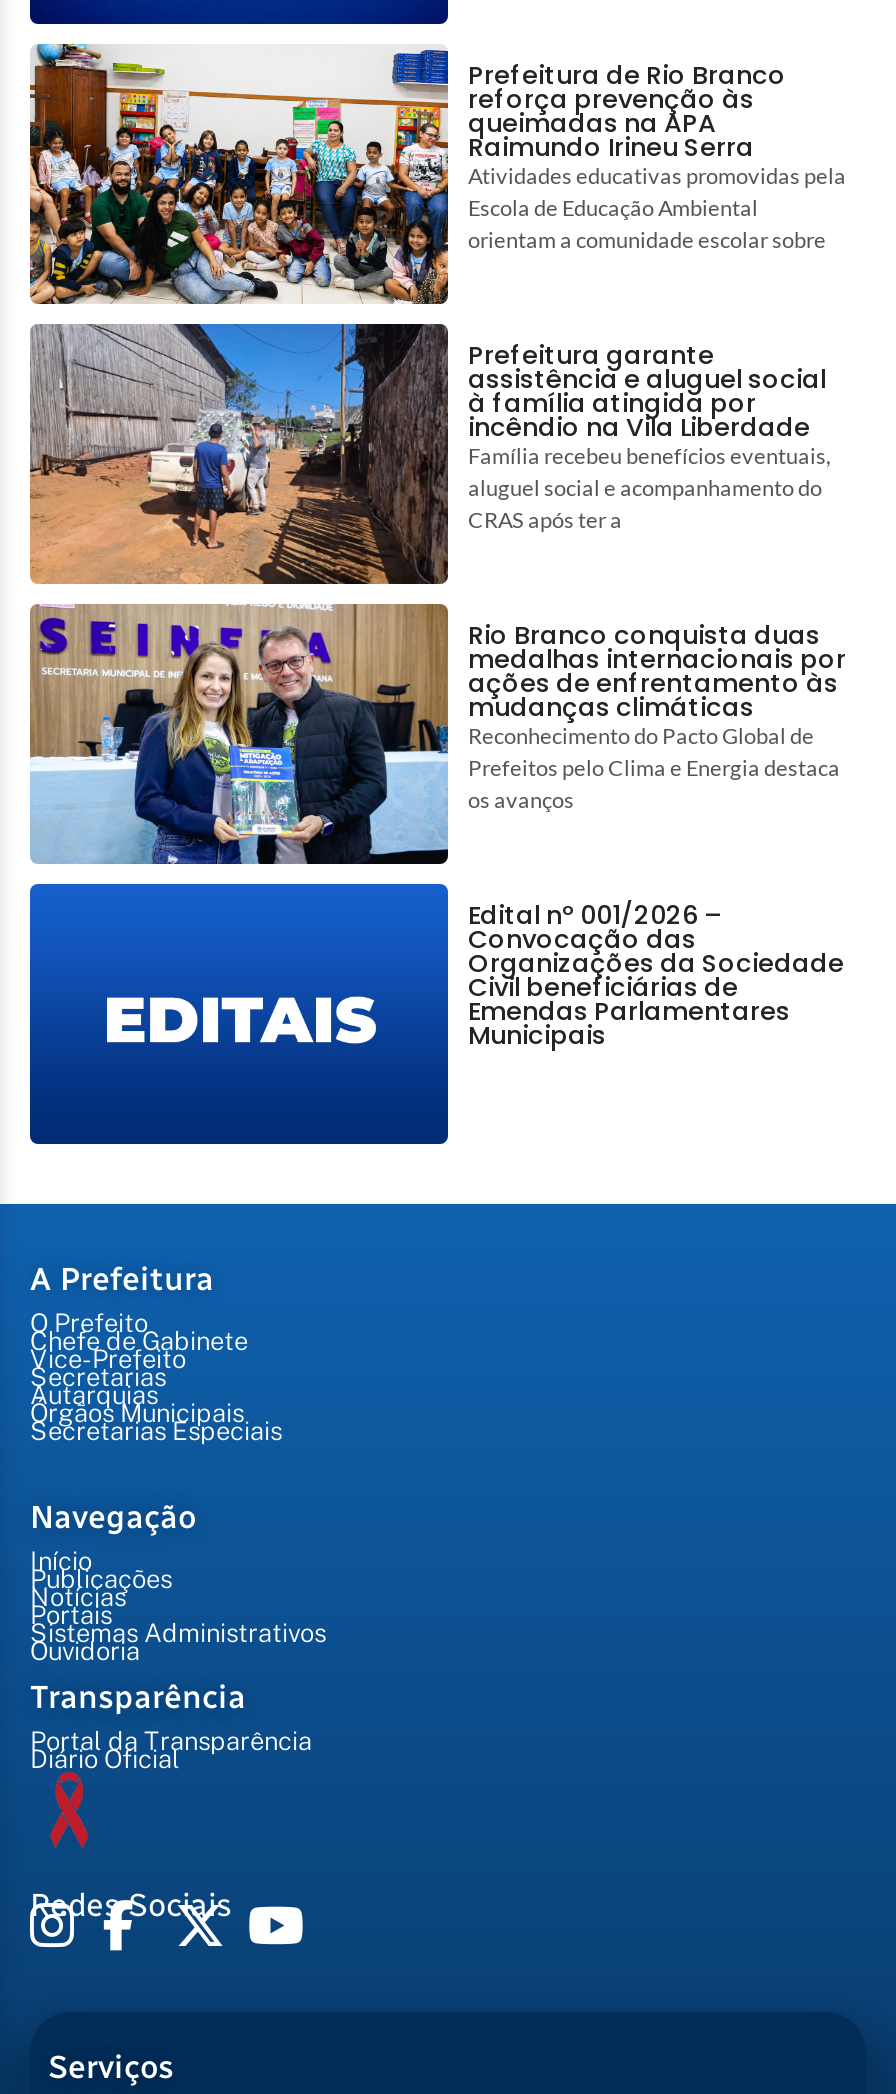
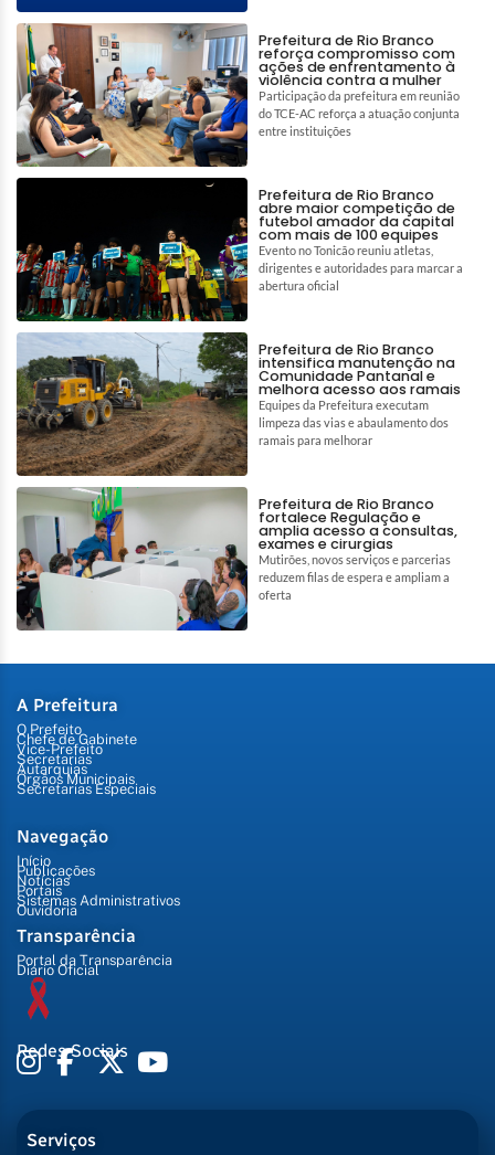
[28,42,846,306] [image] | reforça prevenção às | queimadas na APA | Raimundo Irineu Serra | Atividades educativas promovidas pela | Escola de Educação Ambiental | orientam a comunidade escolar sobre -> [15,22,460,168] [image] | reforça compromisso com | ações de enfrentamento à | violência contra a mulher | Participação da prefeitura em reunião | do TCE-AC reforça a atuação conjunta | entre instituições
[28,322,830,586] [image] | Prefeitura garante | assistência e aluguel social | à família atingida por | incêndio na Vila Liberdade | Família recebeu benefícios eventuais, | aluguel social e acompanhamento do | CRAS após ter a -> [15,177,463,322] [image] | Prefeitura de Rio Branco | abre maior competição de | futebol amador da capital | com mais de 100 equipes | Evento no Tonicão reuniu atletas, | dirigentes e autoridades para marcar a | abertura oficial
[30,602,846,866] [image] | Rio Branco conquista duas | medalhas internacionais por | ações de enfrentamento às | mudanças climáticas | Reconhecimento do Pacto Global de | Prefeitos pelo Clima e Energia destaca | os avanços -> [15,331,461,477] [image] | Prefeitura de Rio Branco | intensifica manutenção na | Comunidade Pantanal e | melhora acesso aos ramais | Equipes da Prefeitura executam | limpeza das vias e abaulamento dos | ramais para melhorar
[28,882,844,1146] [image] | Edital nº 001/2026 – | Convocação das | Organizações da Sociedade | Civil beneficiárias de | Emendas Parlamentares | Municipais -> [15,486,457,632] [image] | Prefeitura de Rio Branco | fortalece Regulação e | amplia acesso a consultas, | exames e cirurgias | Mutirões, novos serviços e parcerias | reduzem filas de espera e ampliam a | oferta

